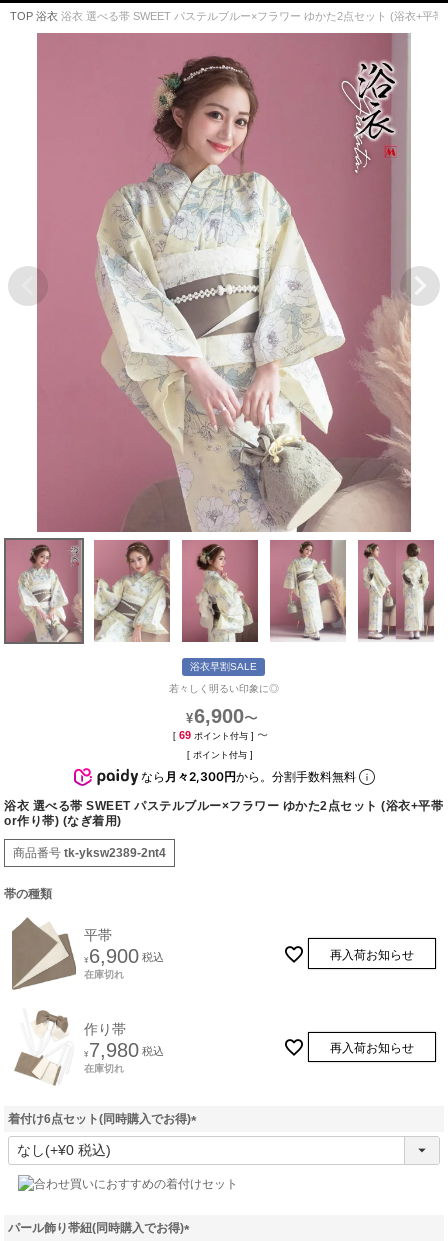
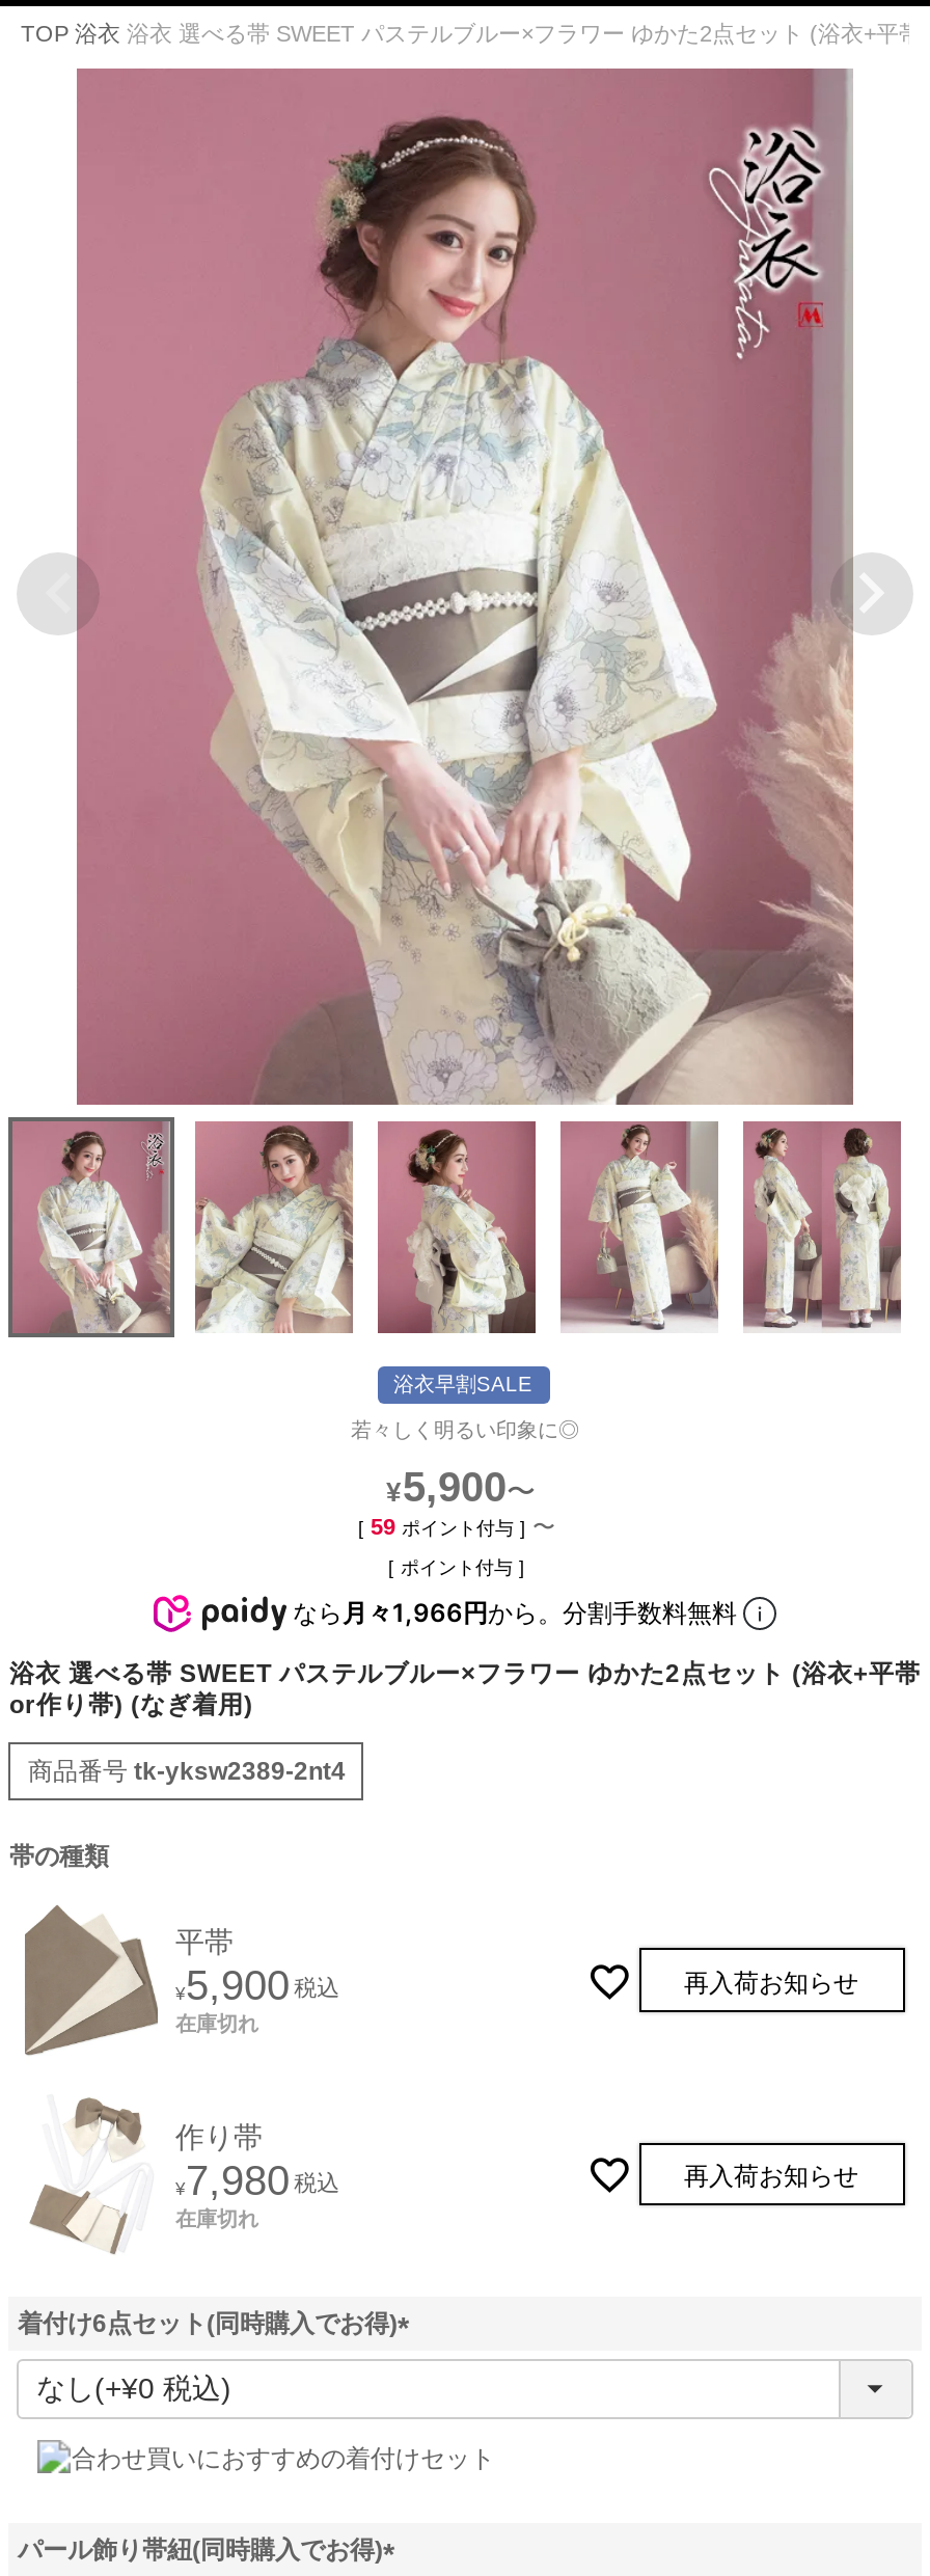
[186,705,258,727] ¥6,900〜 -> [386,1463,536,1509] ¥5,900〜
[172,729,267,741] [ 69 ポイント付与 ] 〜 -> [358,1513,555,1538] [ 59 ポイント付与 ] 〜
[140,769,358,784] なら月々2,300円から。分割手数料無料 -> [293,1597,743,1628] なら月々1,966円から。分割手数料無料
[84,945,164,967] ¥6,900 税込 -> [175,1963,340,2008] ¥5,900 税込

